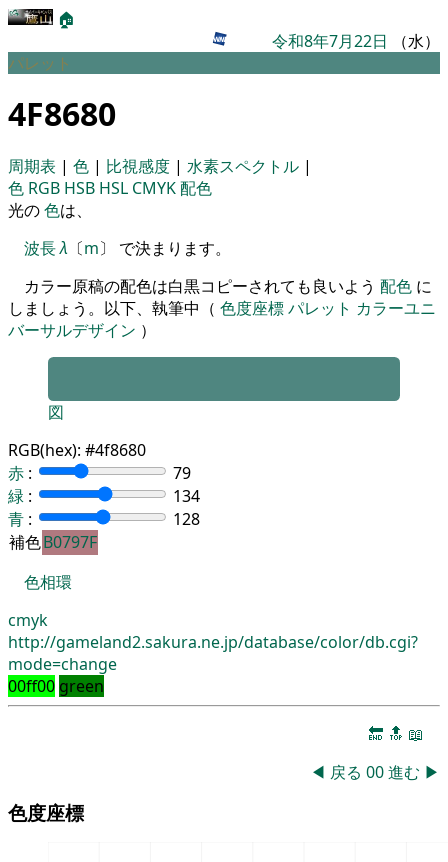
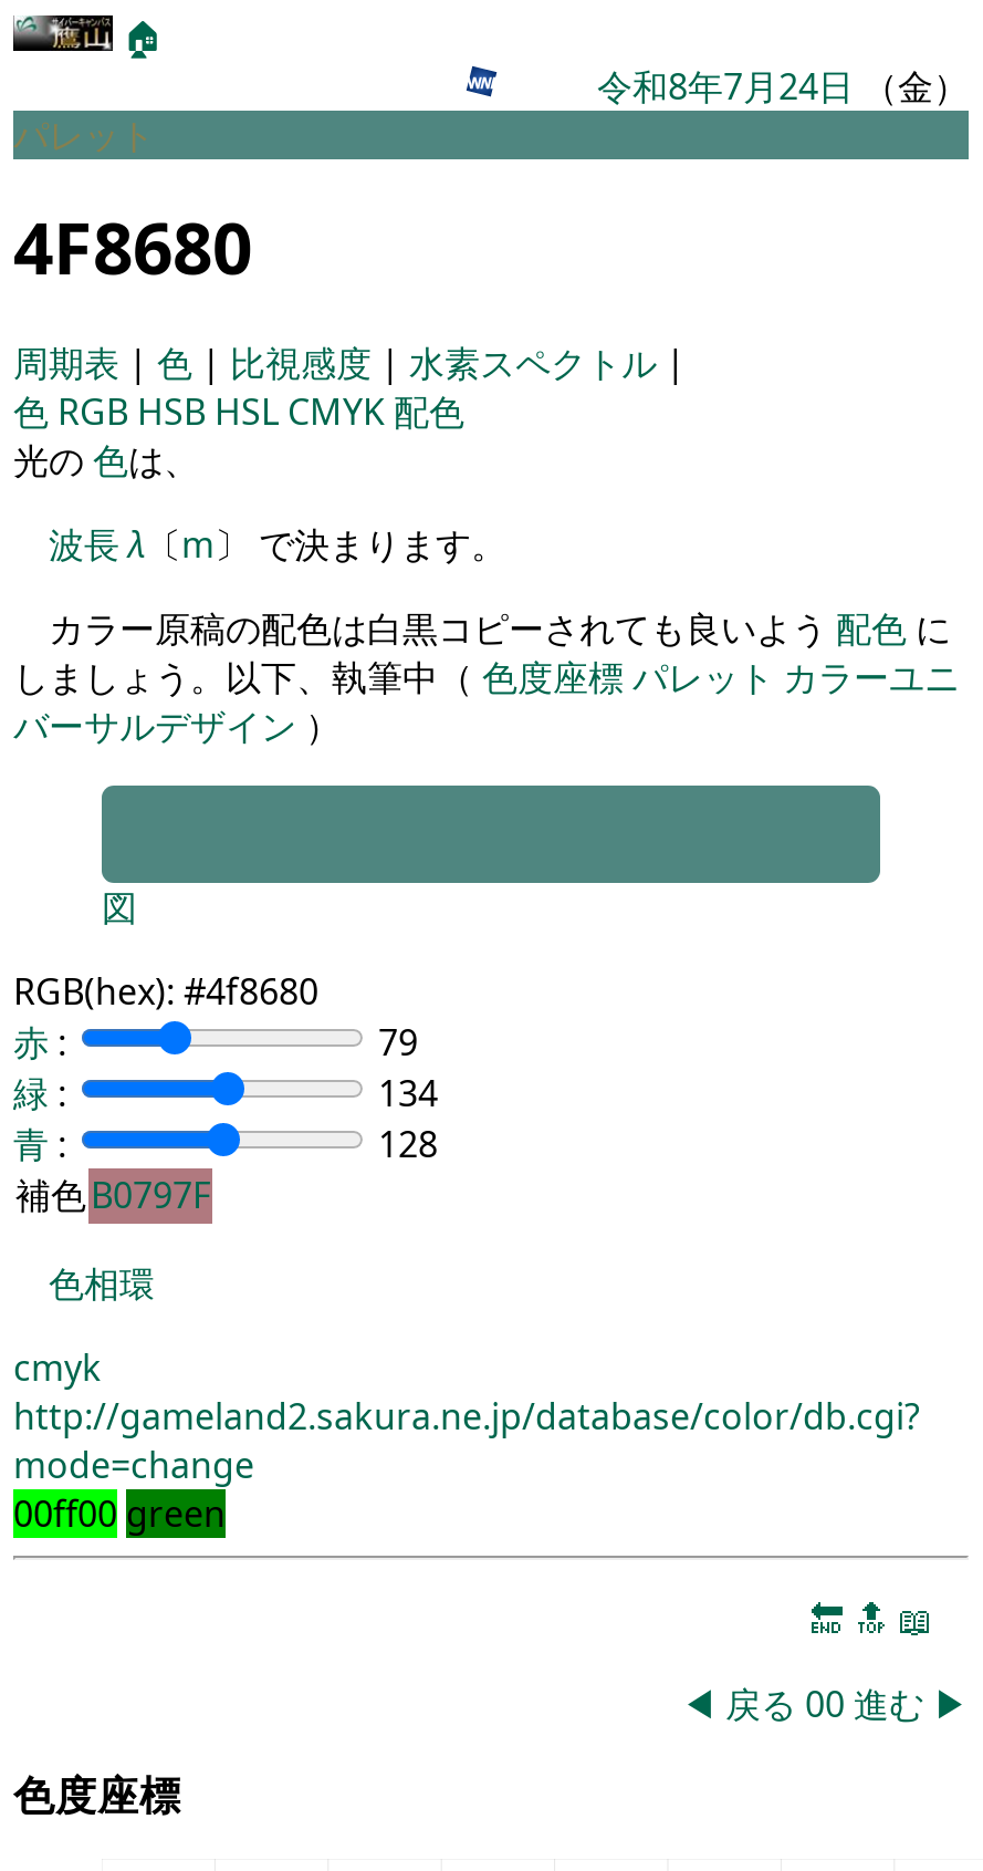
[272,30,440,52] 令和8年7月22日（水） -> [597,62,969,111] 令和8年7月24日（金）

